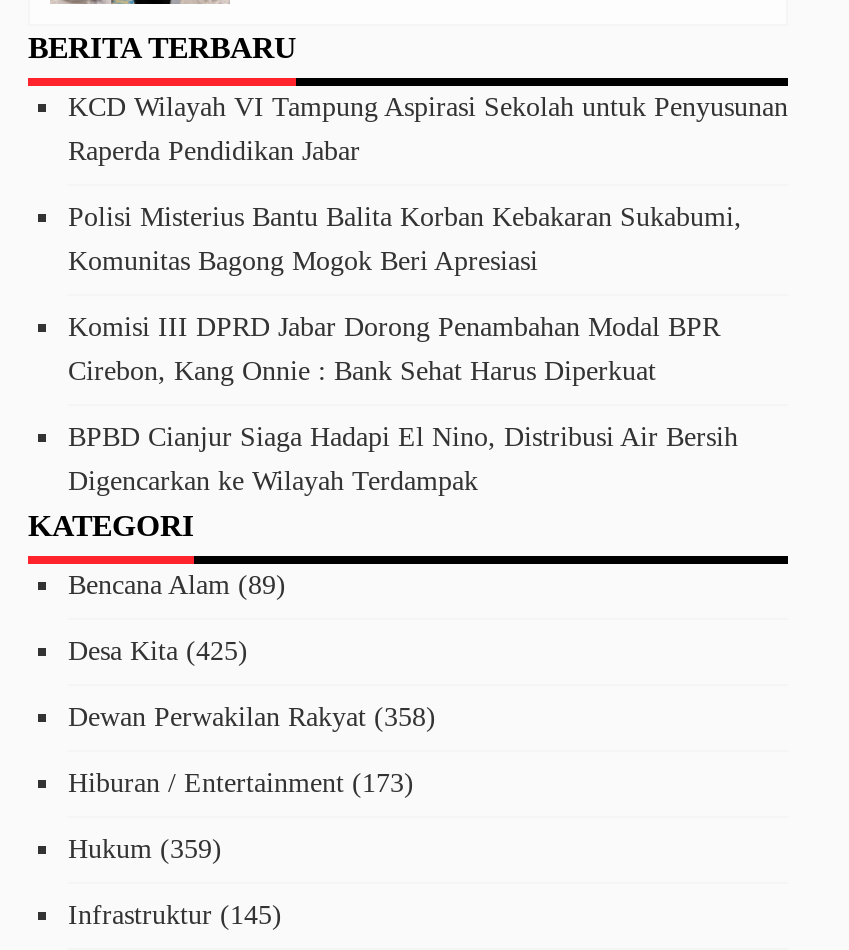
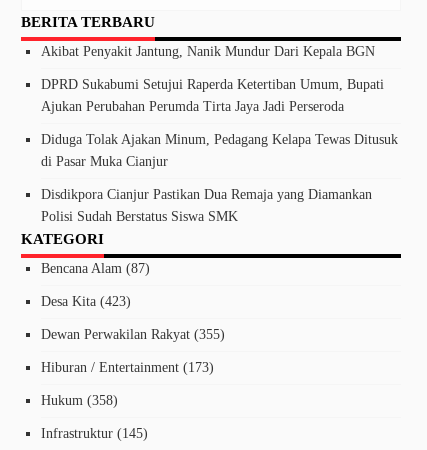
[68,93,788,497] KCD Wilayah VI Tampung Aspirasi Sekolah untuk Penyusunan | Raperda Pendidikan Jabar | Polisi Misterius Bantu Balita Korban Kebakaran Sukabumi, | Komunitas Bagong Mogok Beri Apresiasi | Komisi III DPRD Jabar Dorong Penambahan Modal BPR | Cirebon, Kang Onnie : Bank Sehat Harus Diperkuat | BPBD Cianjur Siaga Hadapi El Nino, Distribusi Air Bersih | Digencarkan ke Wilayah Terdampak -> [41,43,398,223] Akibat Penyakit Jantung, Nanik Mundur Dari Kepala BGN | DPRD Sukabumi Setujui Raperda Ketertiban Umum, Bupati | Ajukan Perubahan Perumda Tirta Jaya Jadi Perseroda | Diduga Tolak Ajakan Minum, Pedagang Kelapa Tewas Ditusuk | di Pasar Muka Cianjur | Disdikpora Cianjur Pastikan Dua Remaja yang Diamankan | Polisi Sudah Berstatus Siswa SMK
[68,571,286,601] Bencana Alam (89) -> [41,260,150,275] Bencana Alam (87)
[68,637,248,667] Desa Kita (425) -> [41,293,131,308] Desa Kita (423)
[68,703,436,733] Dewan Perwakilan Rakyat (358) -> [41,326,225,341] Dewan Perwakilan Rakyat (355)
[68,835,222,865] Hukum (359) -> [41,392,118,407] Hukum (358)

